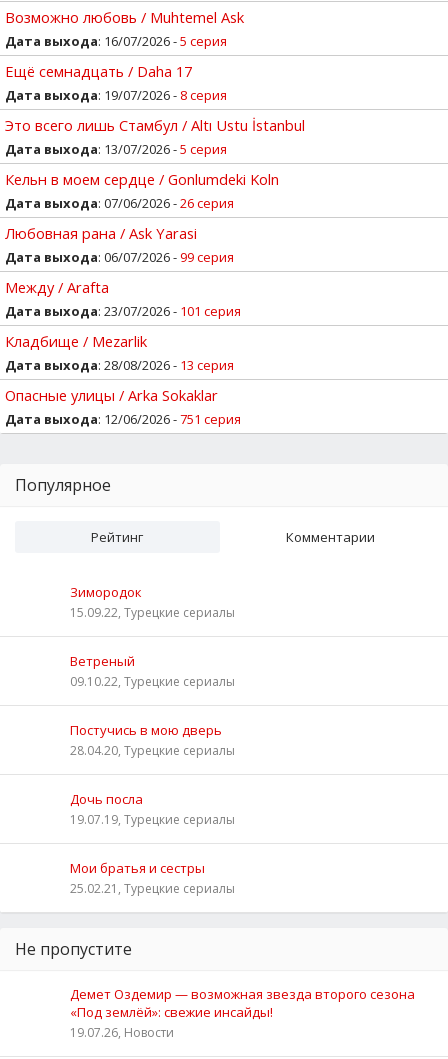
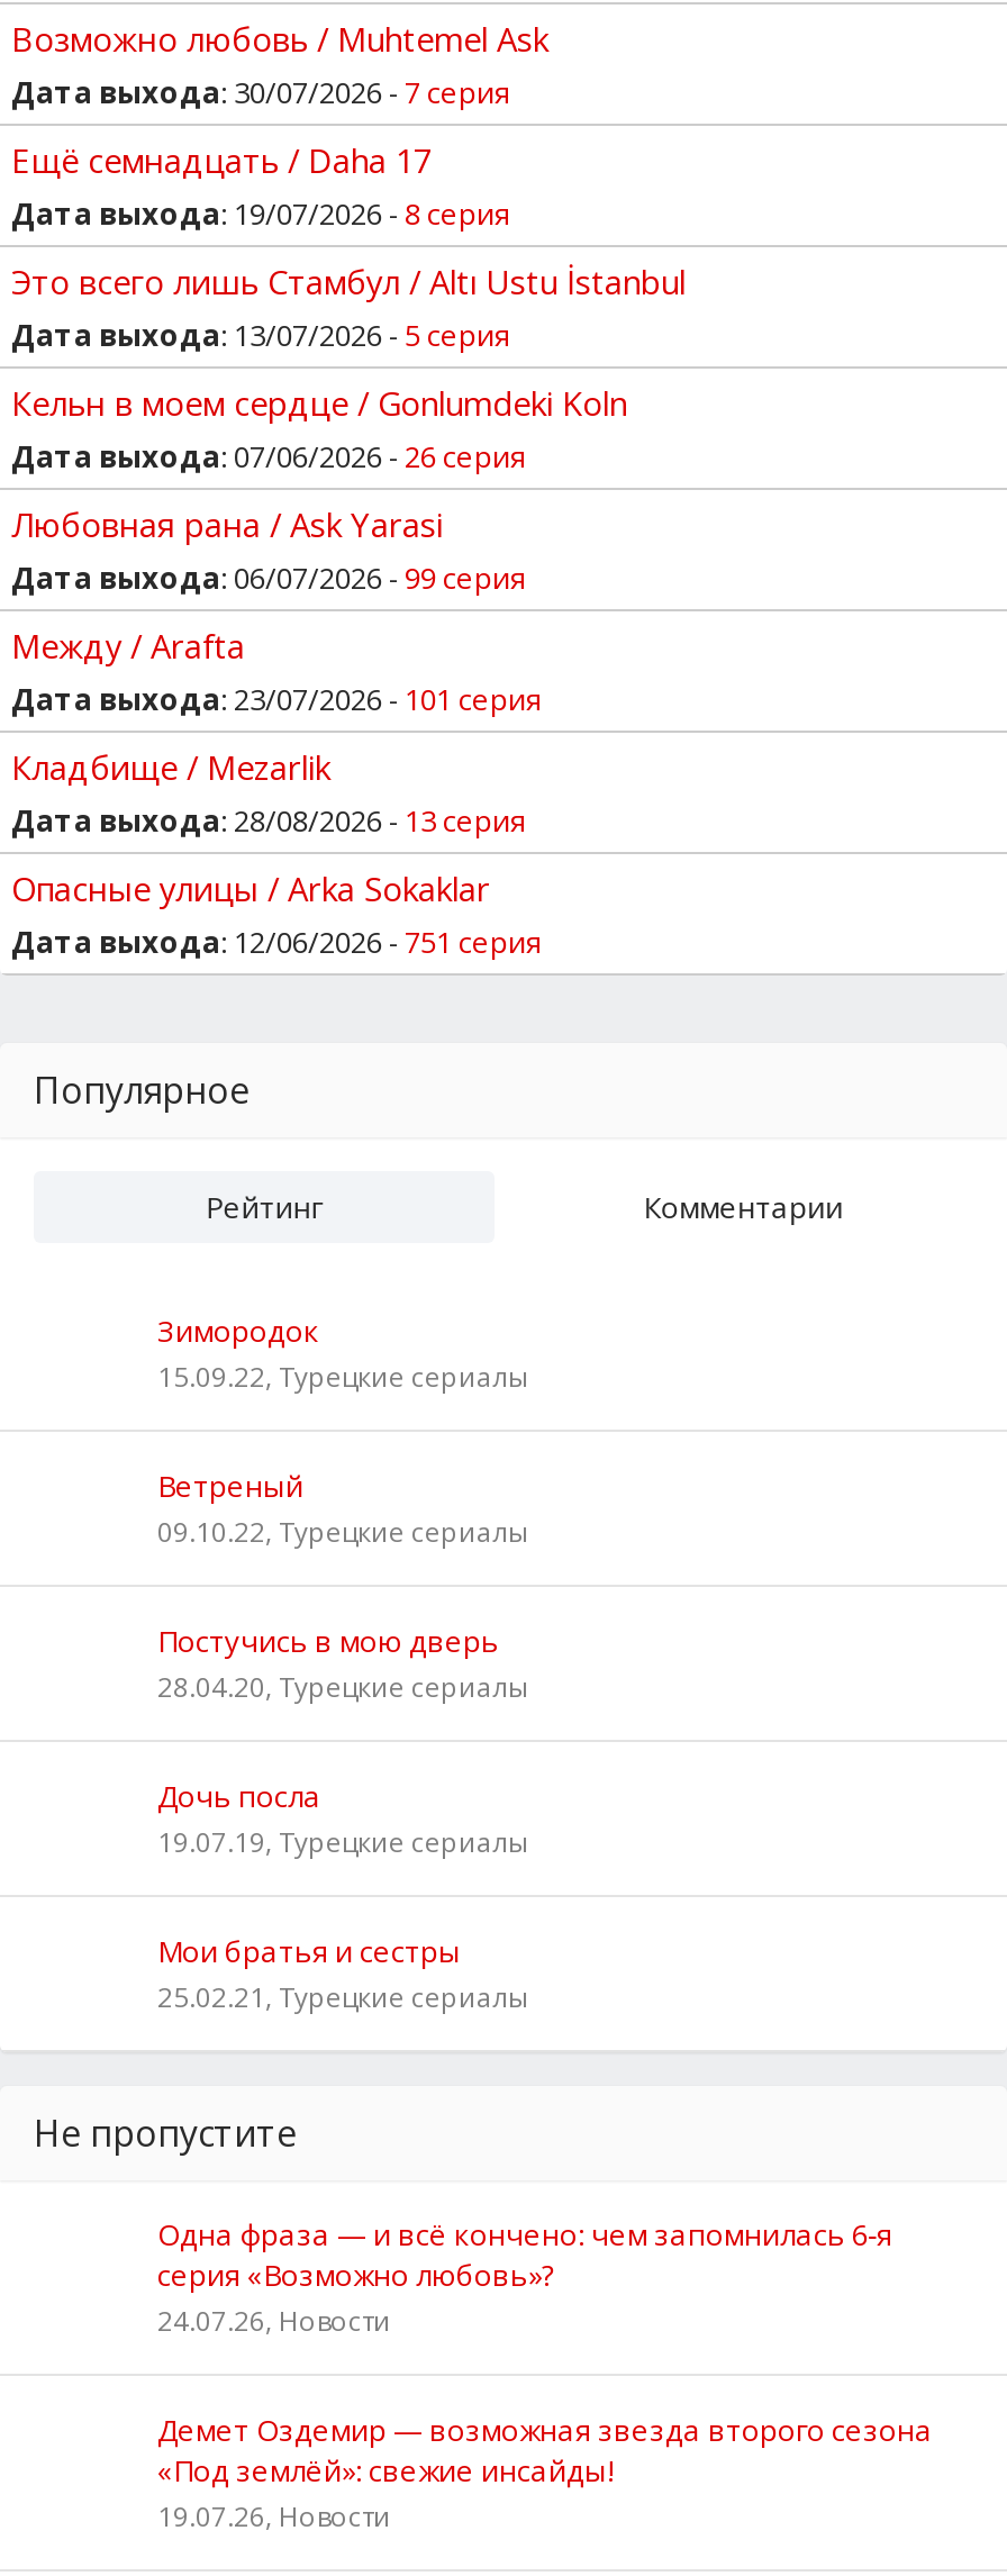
[5,32,227,50] Дата выхода: 16/07/2026 - 5 серия -> [11,71,510,112] Дата выхода: 30/07/2026 - 7 серия
none -> [157,2213,892,2339] Одна фраза — и всё кончено: чем запомнилась 6‑я | серия «Возможно любовь»? | 24.07.26, Новости

